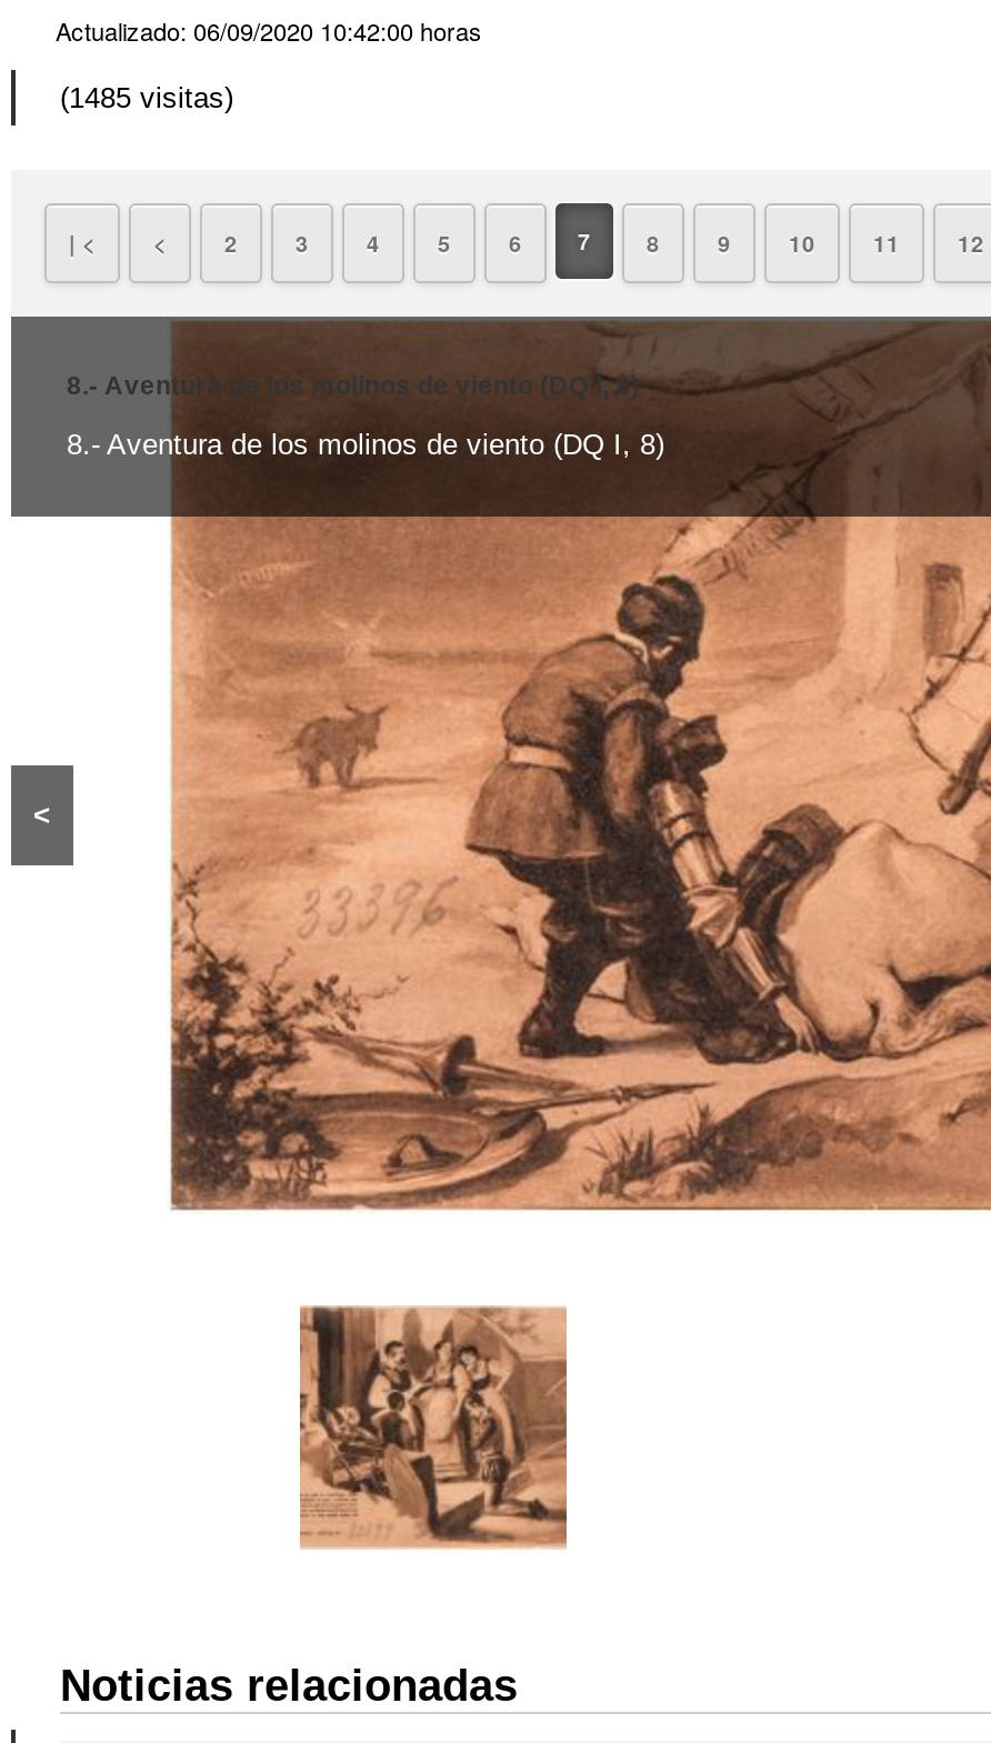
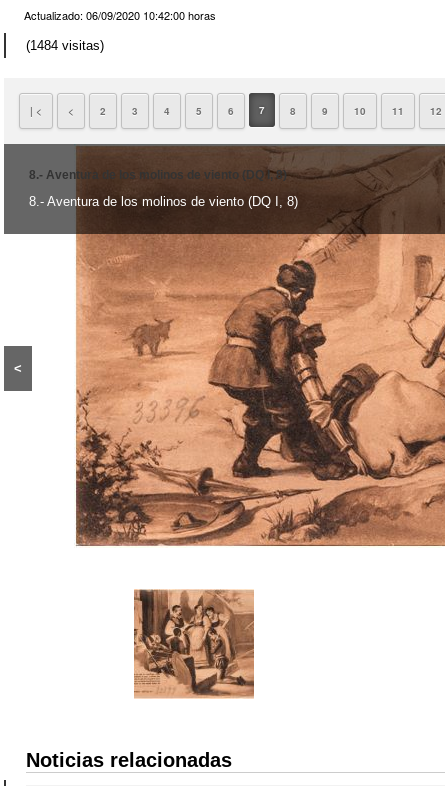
[60,81,233,114] (1485 visitas) -> [26,38,104,53] (1484 visitas)

